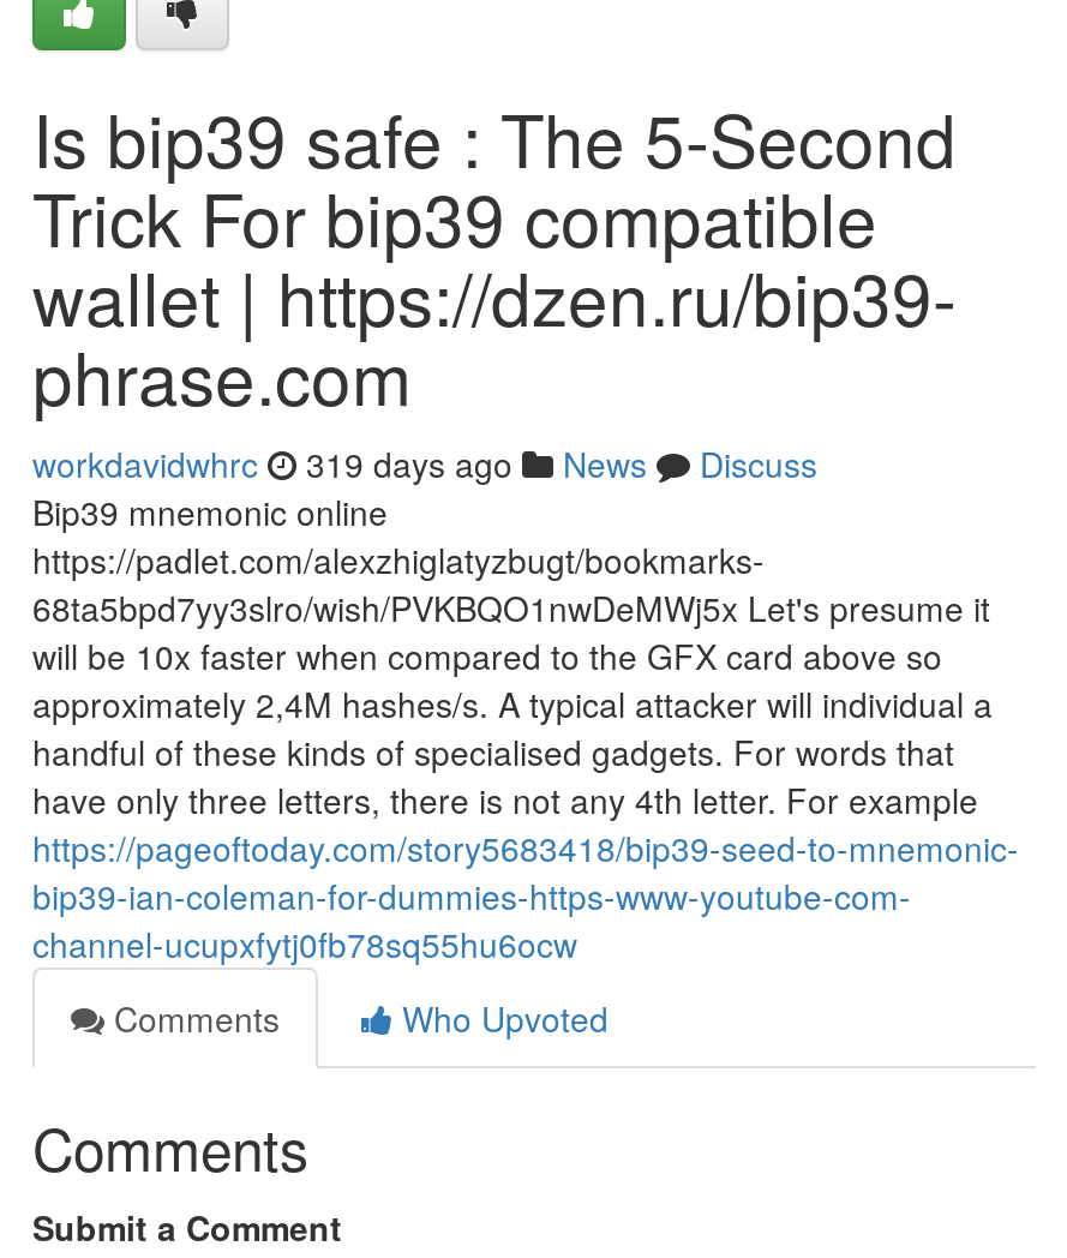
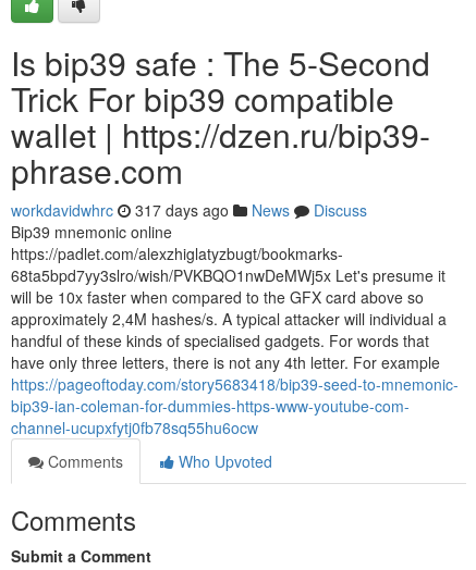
[32,439,817,487] workdavidwhrc 319 days ago News Discuss -> [11,199,367,221] workdavidwhrc 317 days ago News Discuss

